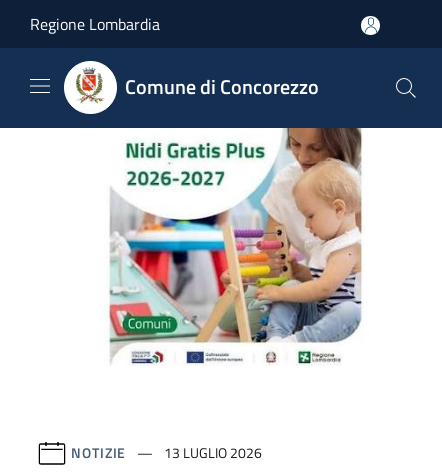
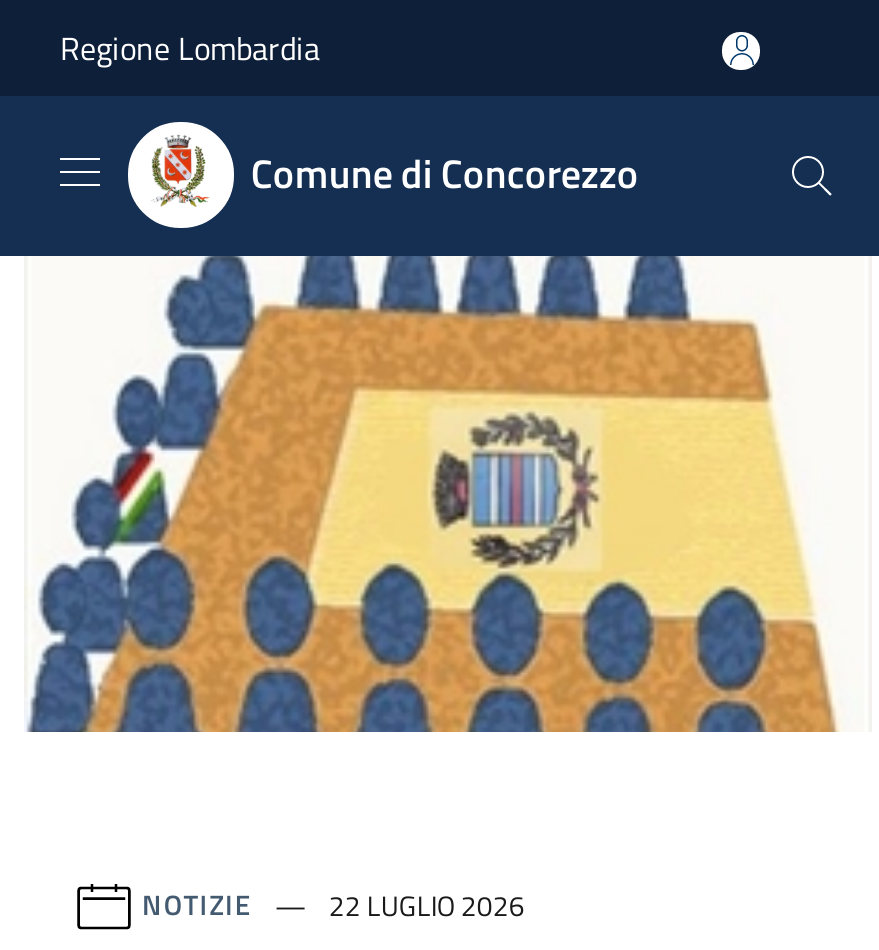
[14,127,419,366] [image] -> [26,254,840,734] [image]
[71,442,262,463] NOTIZIE 13 LUGLIO 2026 -> [142,883,525,925] NOTIZIE 22 LUGLIO 2026

